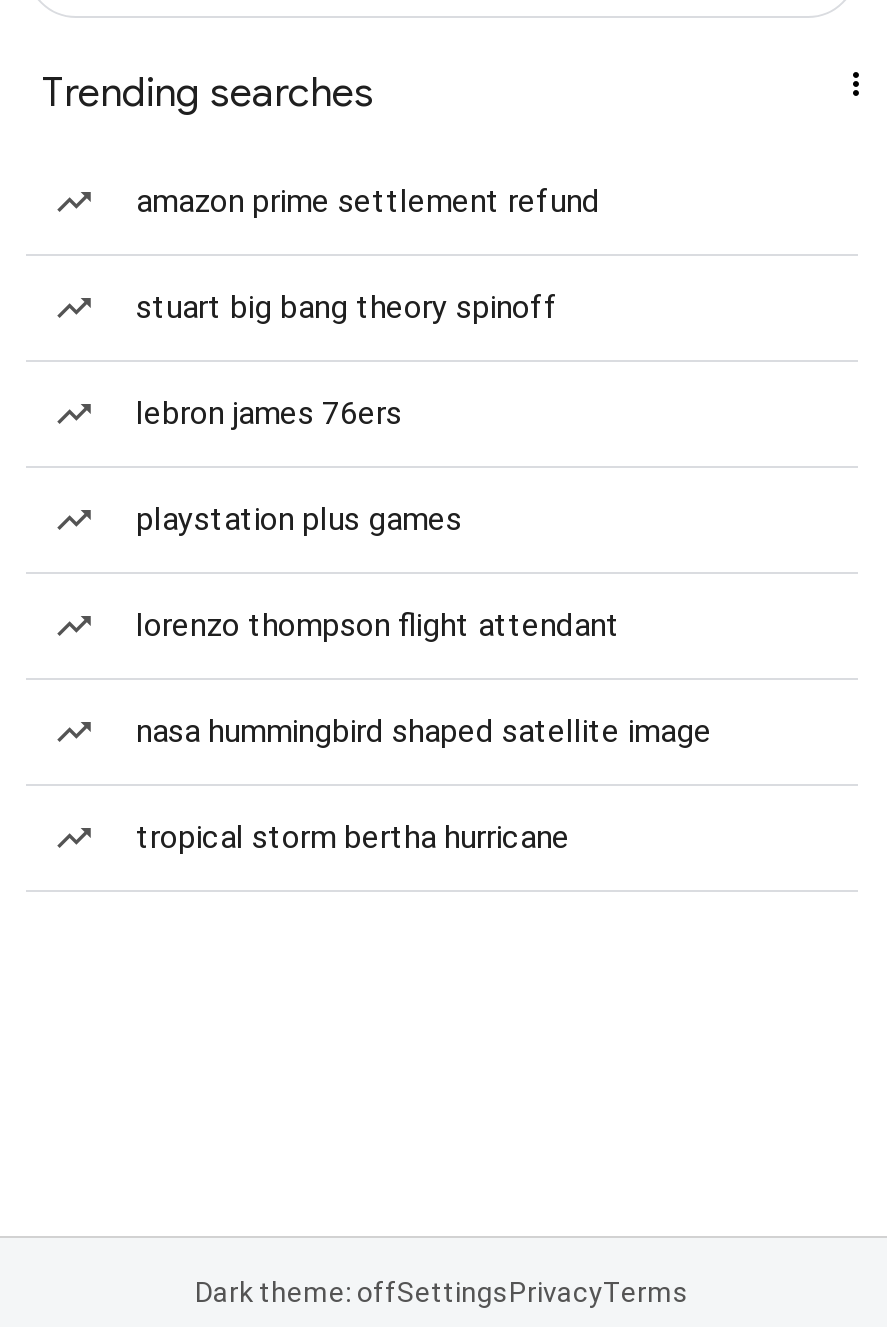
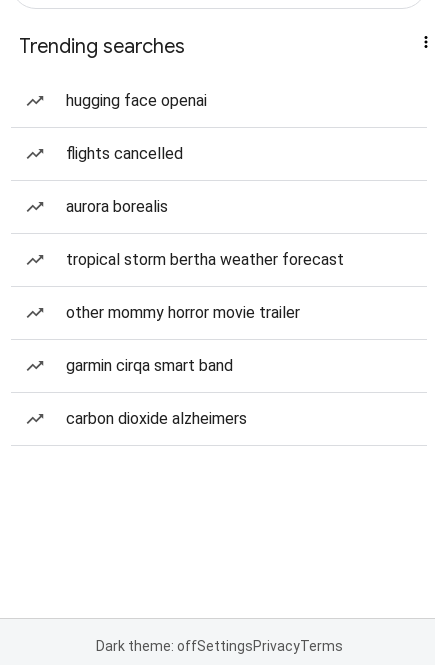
[136,182,600,220] amazon prime settlement refund -> [66,91,207,110] hugging face openai
[136,288,558,326] stuart big bang theory spinoff -> [66,144,183,163] flights cancelled
[136,394,402,432] lebron james 76ers -> [66,197,168,216] aurora borealis
[136,500,462,538] playstation plus games -> [66,250,344,269] tropical storm bertha weather forecast
[136,606,620,644] lorenzo thompson flight attendant -> [66,303,300,322] other mommy horror movie trailer
[136,712,712,750] nasa hummingbird shaped satellite image -> [66,356,233,375] garmin cirqa smart band
[136,818,570,856] tropical storm bertha hurricane -> [66,409,247,428] carbon dioxide alzheimers

